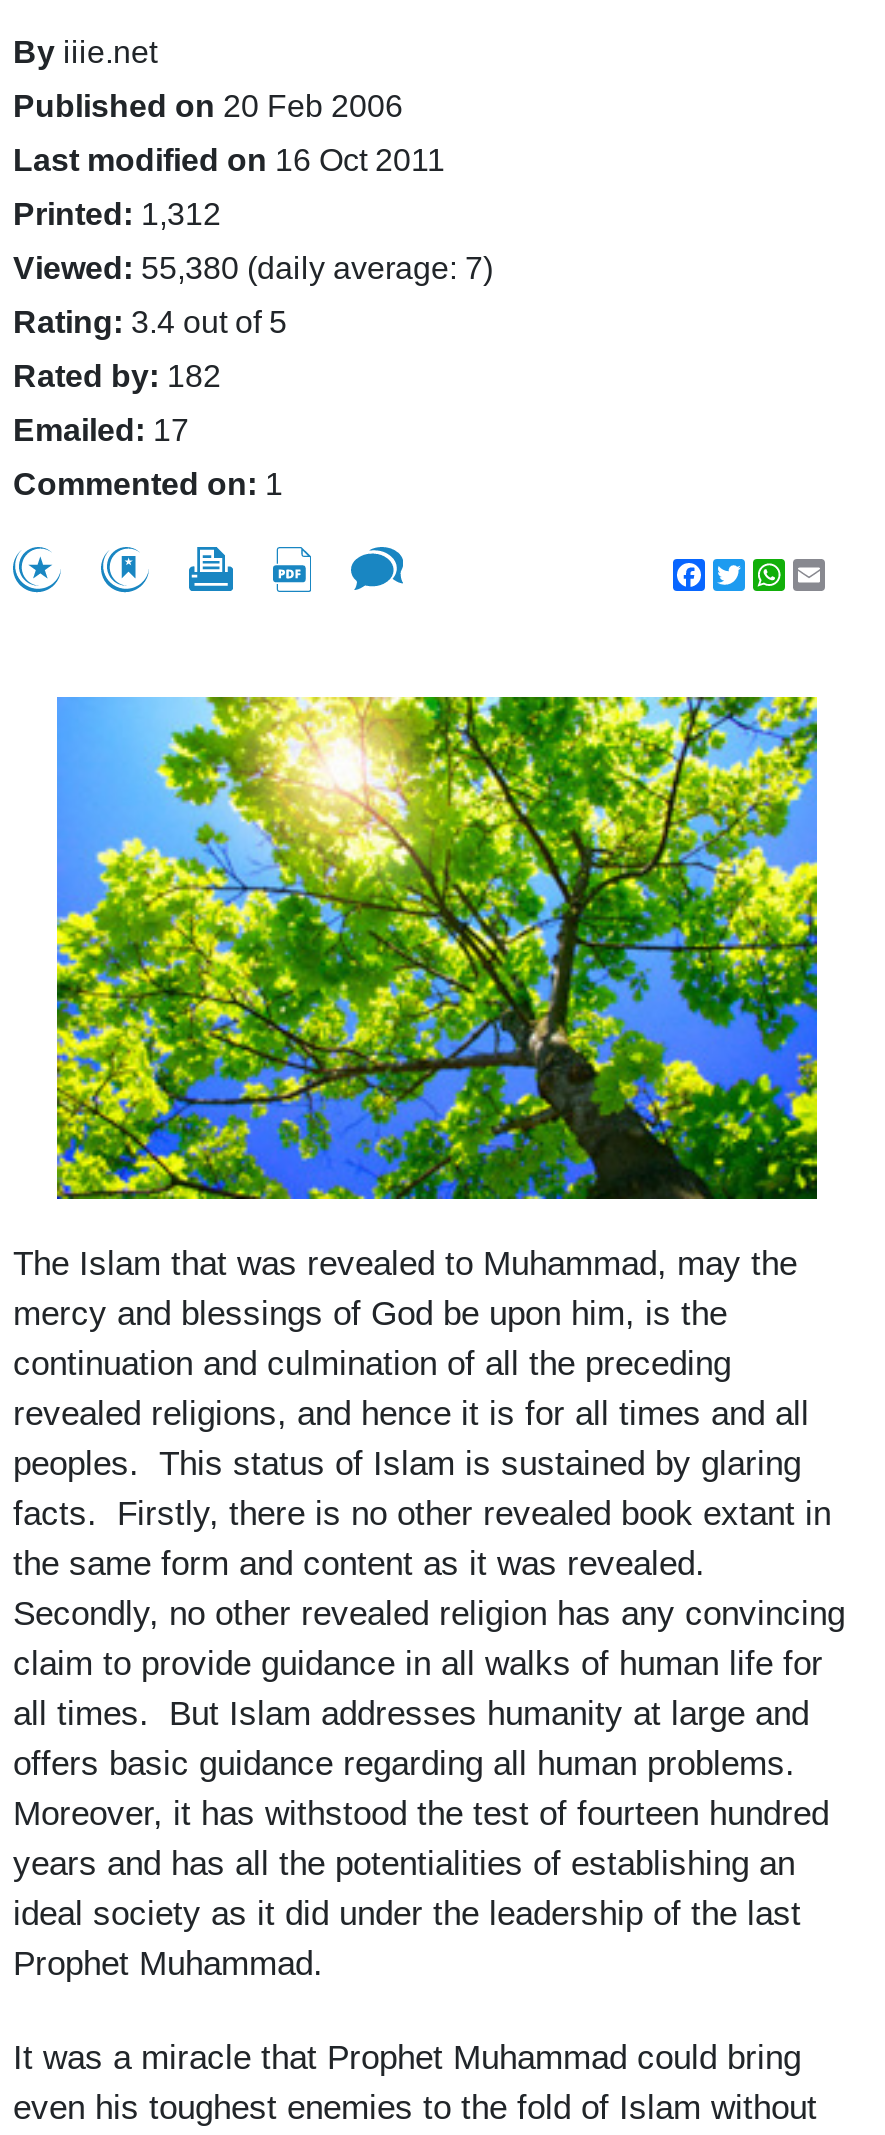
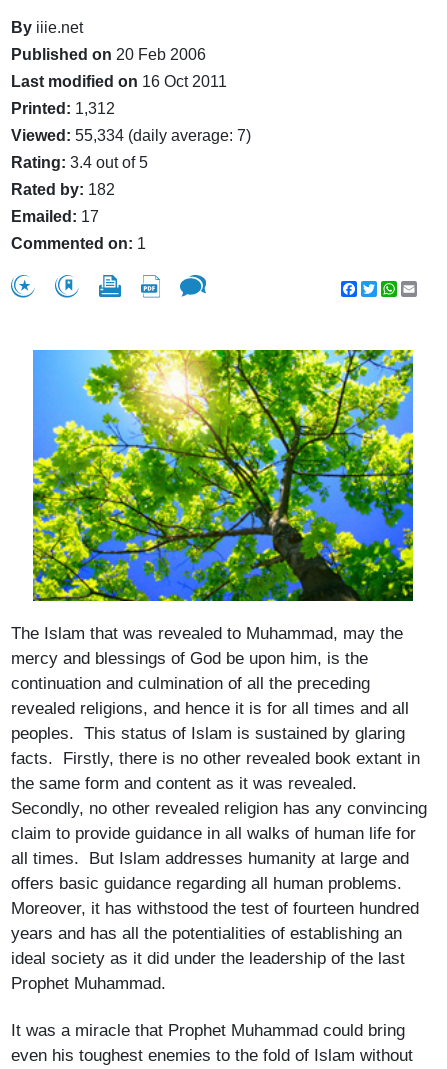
[13,251,493,285] Viewed: 55,380 (daily average: 7) -> [11,127,251,144] Viewed: 55,334 (daily average: 7)

